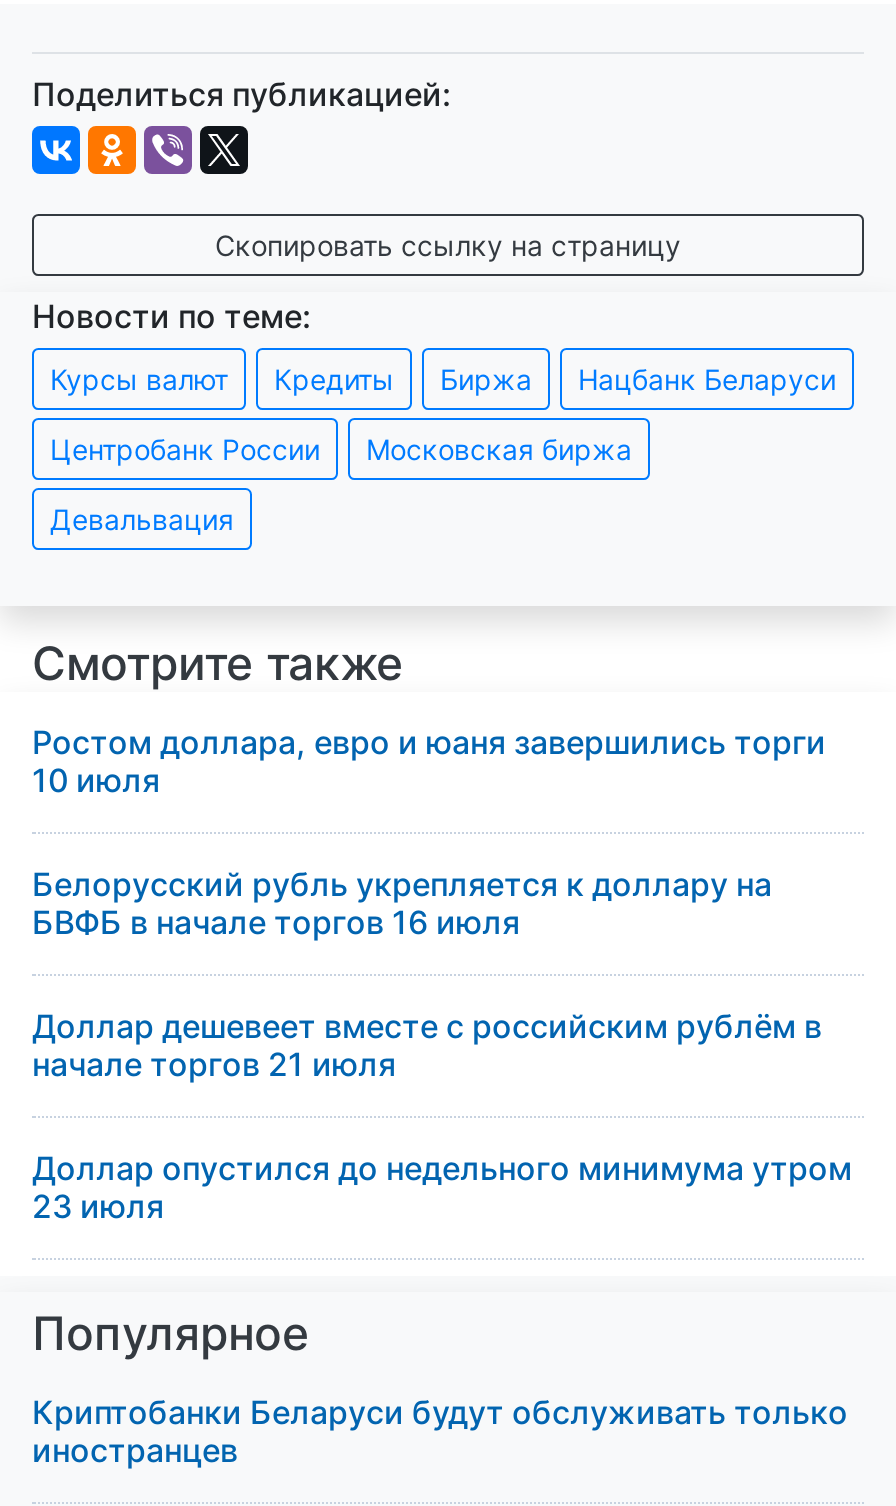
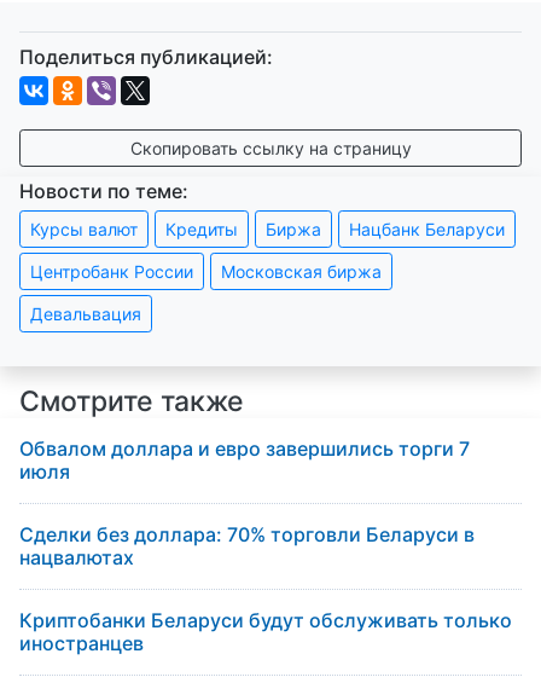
[32,721,852,1362] Ростом доллара, евро и юаня завершились торги | 10 июля | Белорусский рубль укрепляется к доллару на | БВФБ в начале торгов 16 июля | Доллар дешевеет вместе с российским рублём в | начале торгов 21 июля | Доллар опустился до недельного минимума утром | 23 июля | Популярное -> [19,436,475,569] Обвалом доллара и евро завершились торги 7 | июля | Сделки без доллара: 70% торговли Беларуси в | нацвалютах

